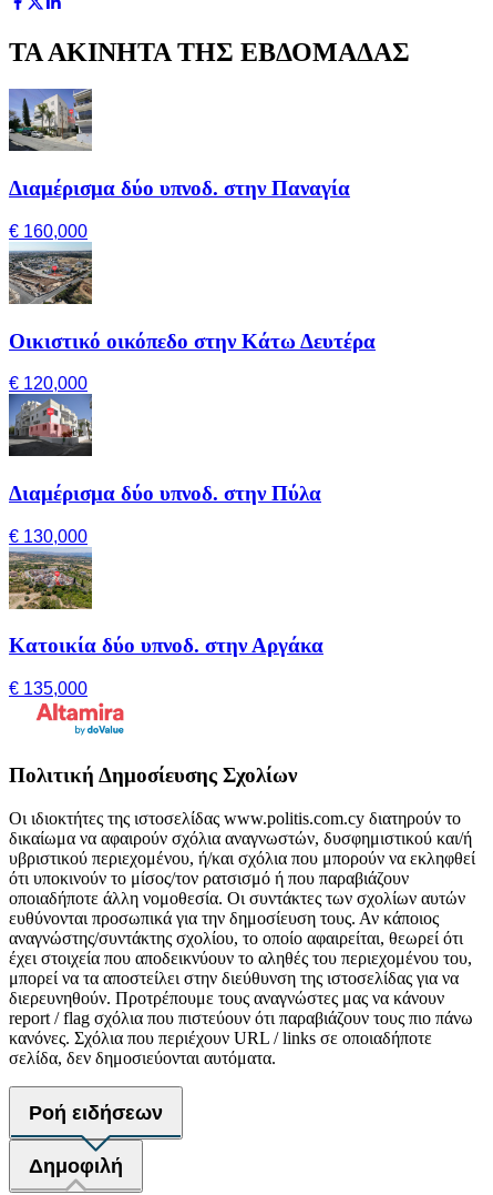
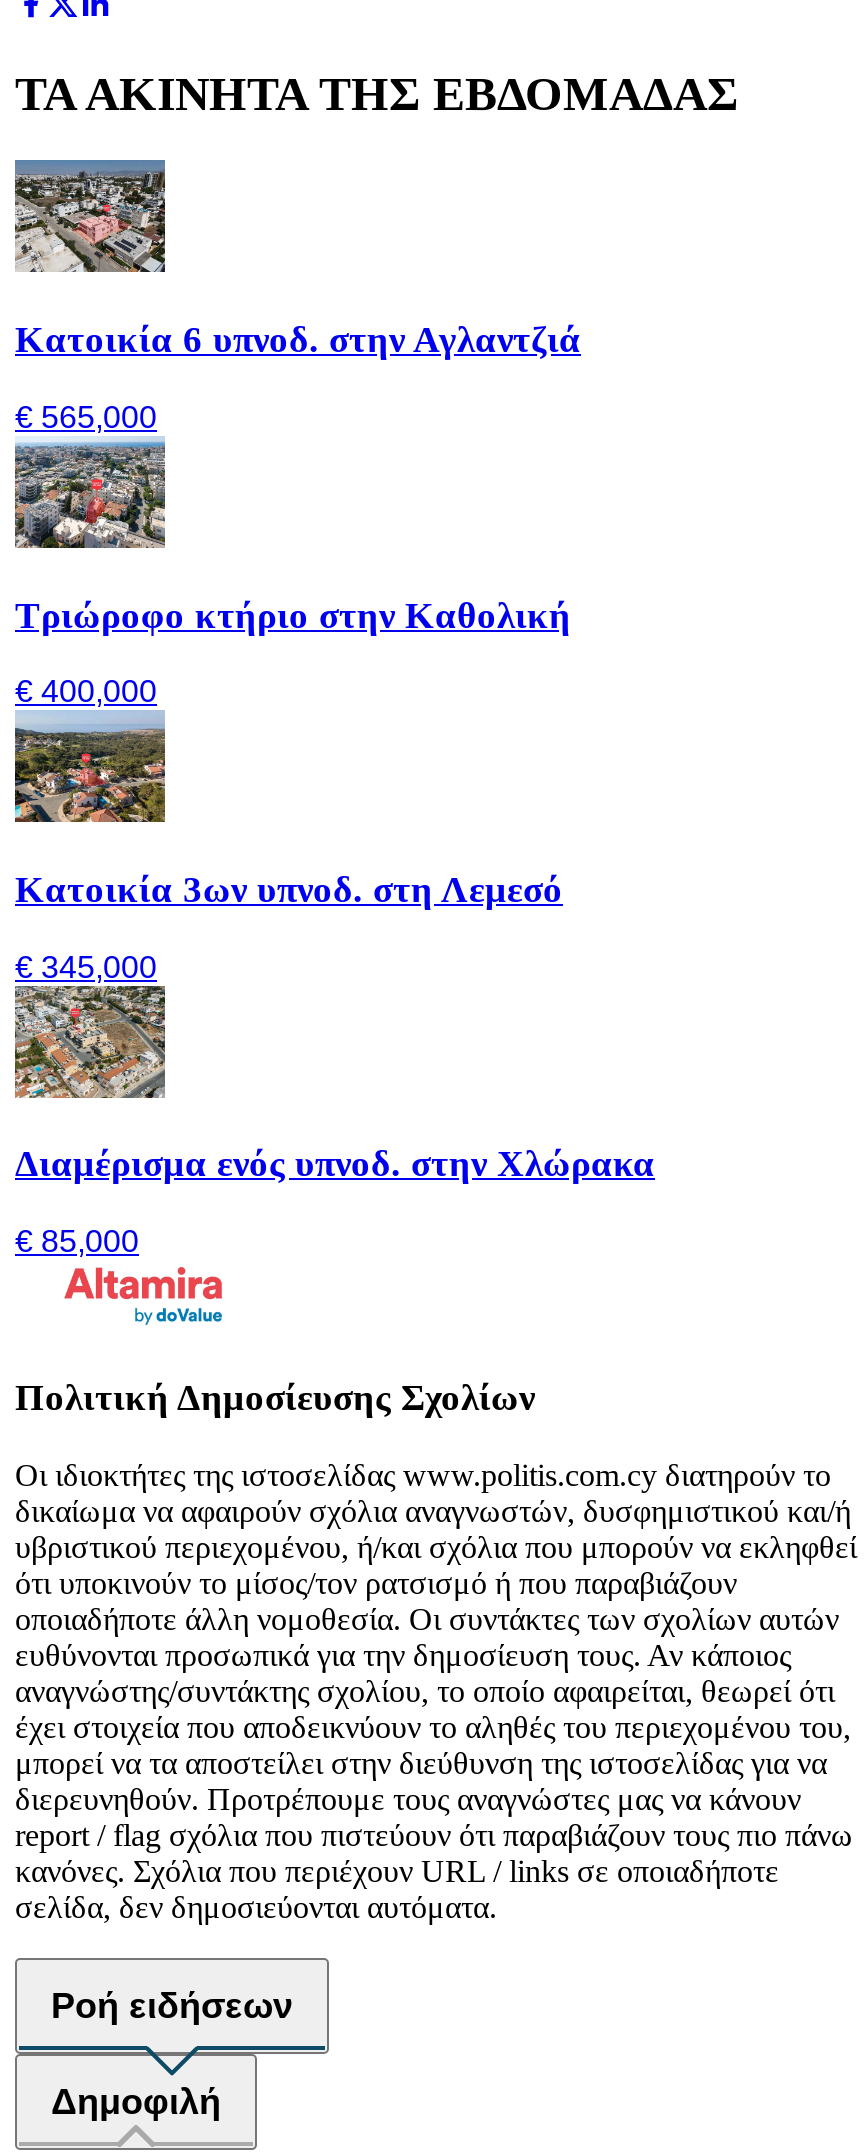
[8,89,350,200] [image] | Διαμέρισμα δύο υπνοδ. στην Παναγία -> [13,160,581,360] [image] | Κατοικία 6 υπνοδ. στην Αγλαντζιά
[9,222,88,241] € 160,000 -> [15,400,157,434] € 565,000
[9,249,376,352] [image] | Οικιστικό οικόπεδο στην Κάτω Δευτέρα -> [13,448,571,635] [image] | Τριώροφο κτήριο στην Καθολική
[9,374,88,393] € 120,000 -> [15,675,157,709] € 400,000
[8,402,321,505] [image] | Διαμέρισμα δύο υπνοδ. στην Πύλα -> [13,724,563,910] [image] | Κατοικία 3ων υπνοδ. στη Λεμεσό
[9,527,88,546] € 130,000 -> [15,950,157,984] € 345,000
[9,554,323,657] [image] | Κατοικία δύο υπνοδ. στην Αργάκα -> [15,998,655,1185] [image] | Διαμέρισμα ενός υπνοδ. στην Χλώρακα
[9,679,88,698] € 135,000 -> [15,1224,139,1258] € 85,000

